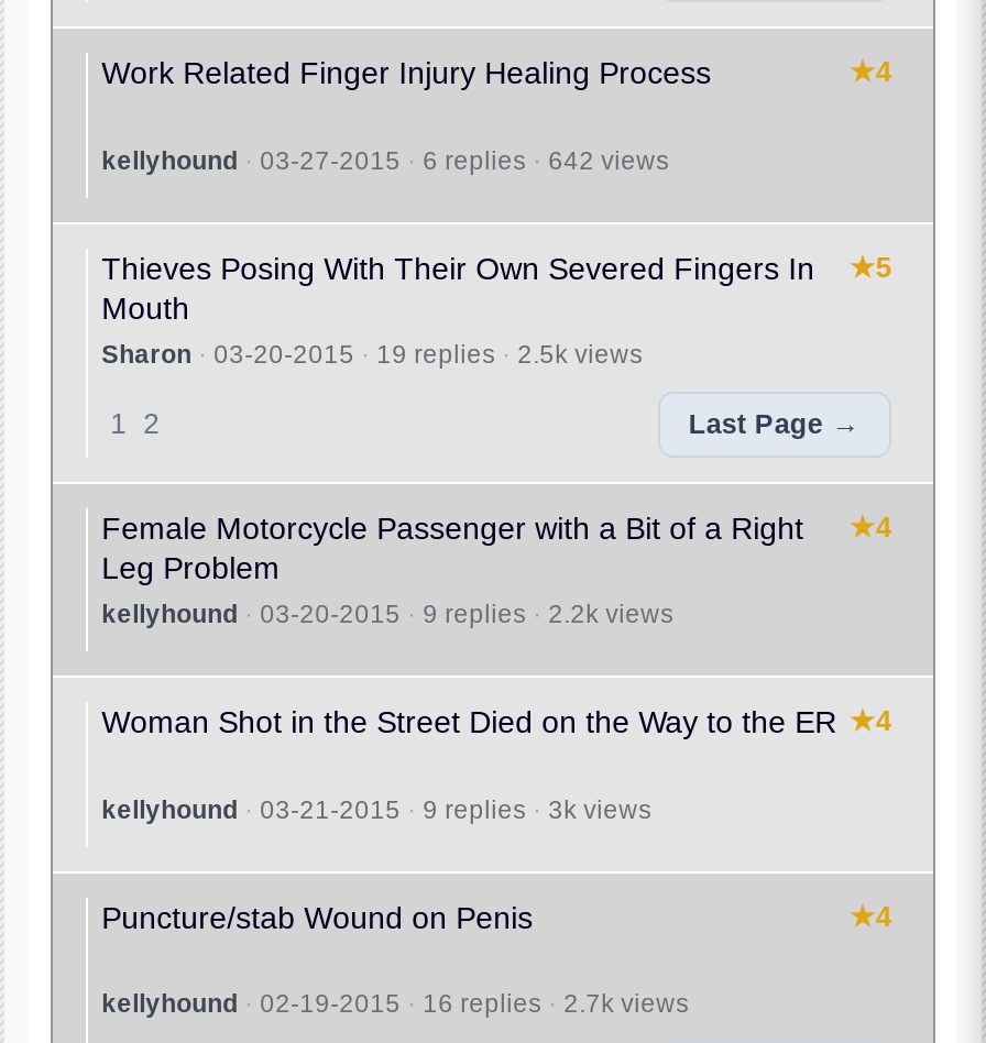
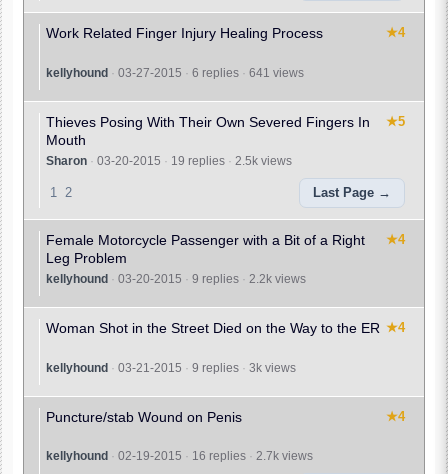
[101,147,669,173] kellyhound · 03-27-2015 · 6 replies · 642 views -> [46,67,304,79] kellyhound · 03-27-2015 · 6 replies · 641 views

